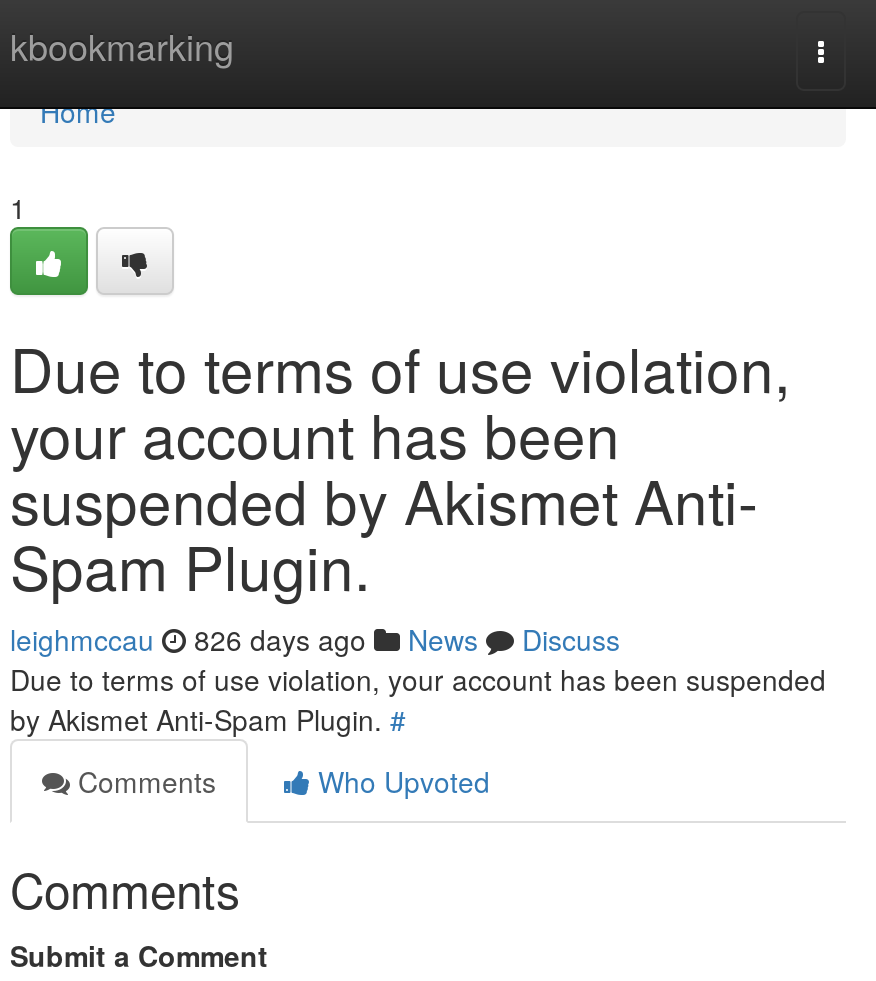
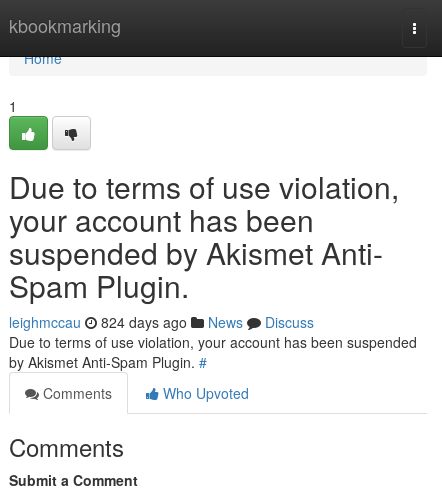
[10,619,620,659] leighmccau 826 days ago News Discuss -> [9,312,314,332] leighmccau 824 days ago News Discuss

